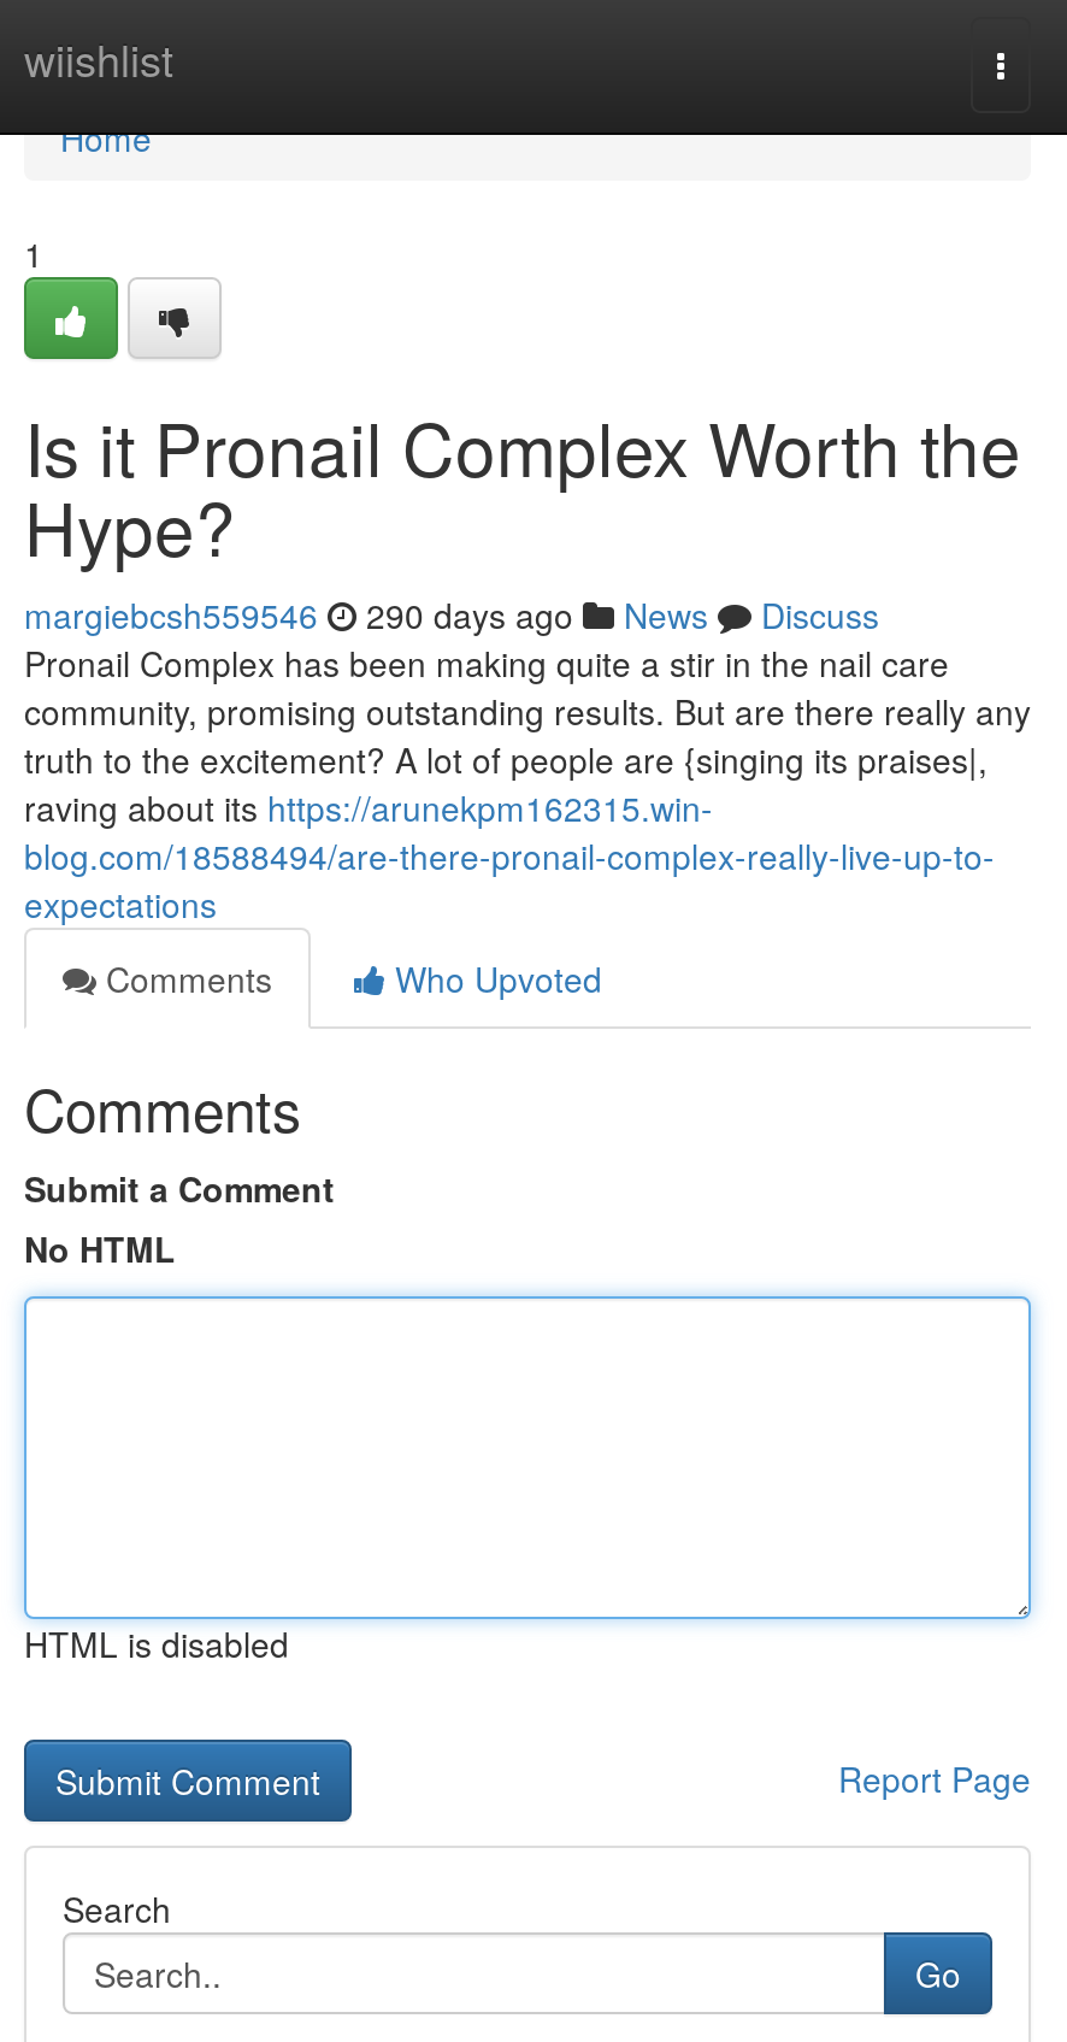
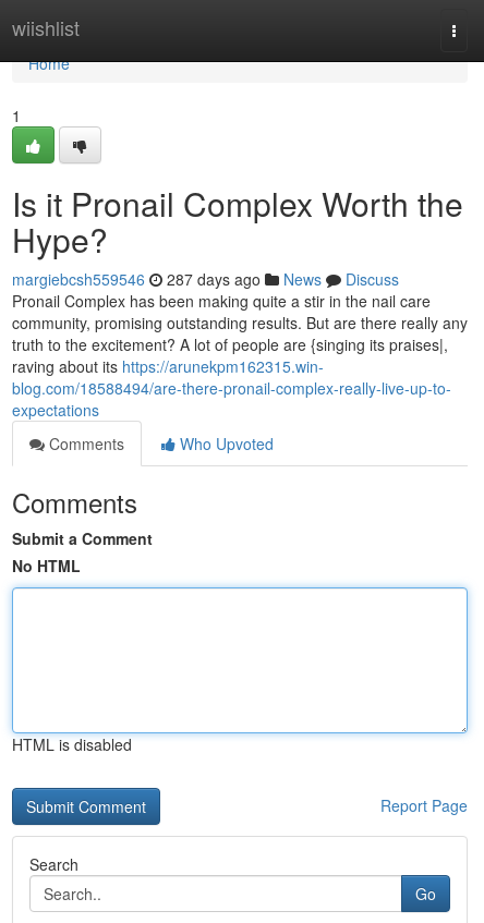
[24,590,879,639] margiebcsh559546 290 days ago News Discuss -> [12,268,399,290] margiebcsh559546 287 days ago News Discuss

